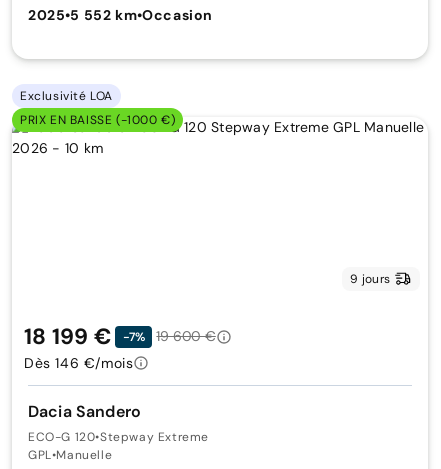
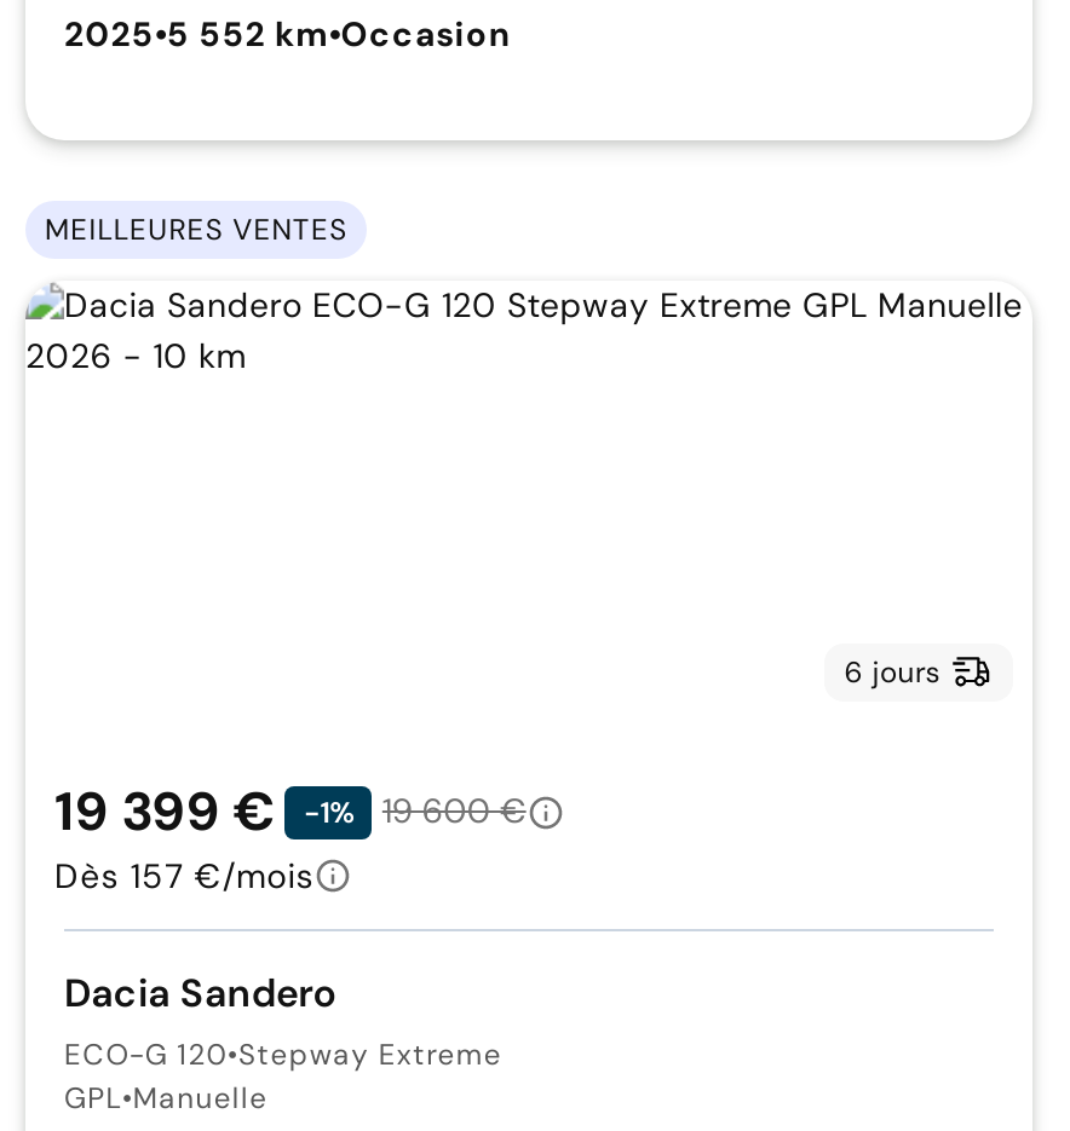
[20,88,175,128] Exclusivité LOA | PRIX EN BAISSE (-1000 €) -> [45,210,348,249] MEILLEURES VENTES
[350,271,390,287] 9 jours -> [844,653,940,691] 6 jours
[24,322,144,351] 18 199 € | -7% -> [54,776,353,846] 19 399 € | -1%
[24,354,133,372] Dès 146 €/mois -> [54,854,314,897] Dès 157 €/mois

